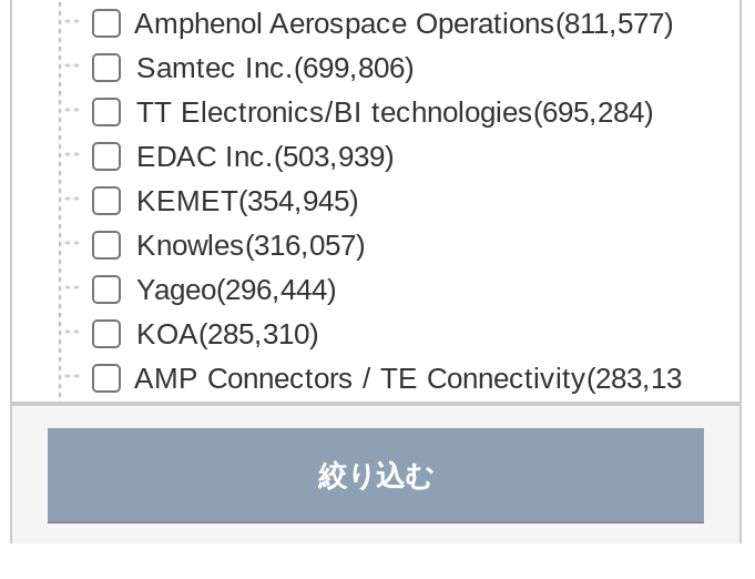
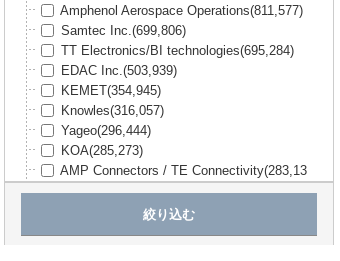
[136,317,318,351] KOA(285,310) -> [61,143,143,158] KOA(285,273)

